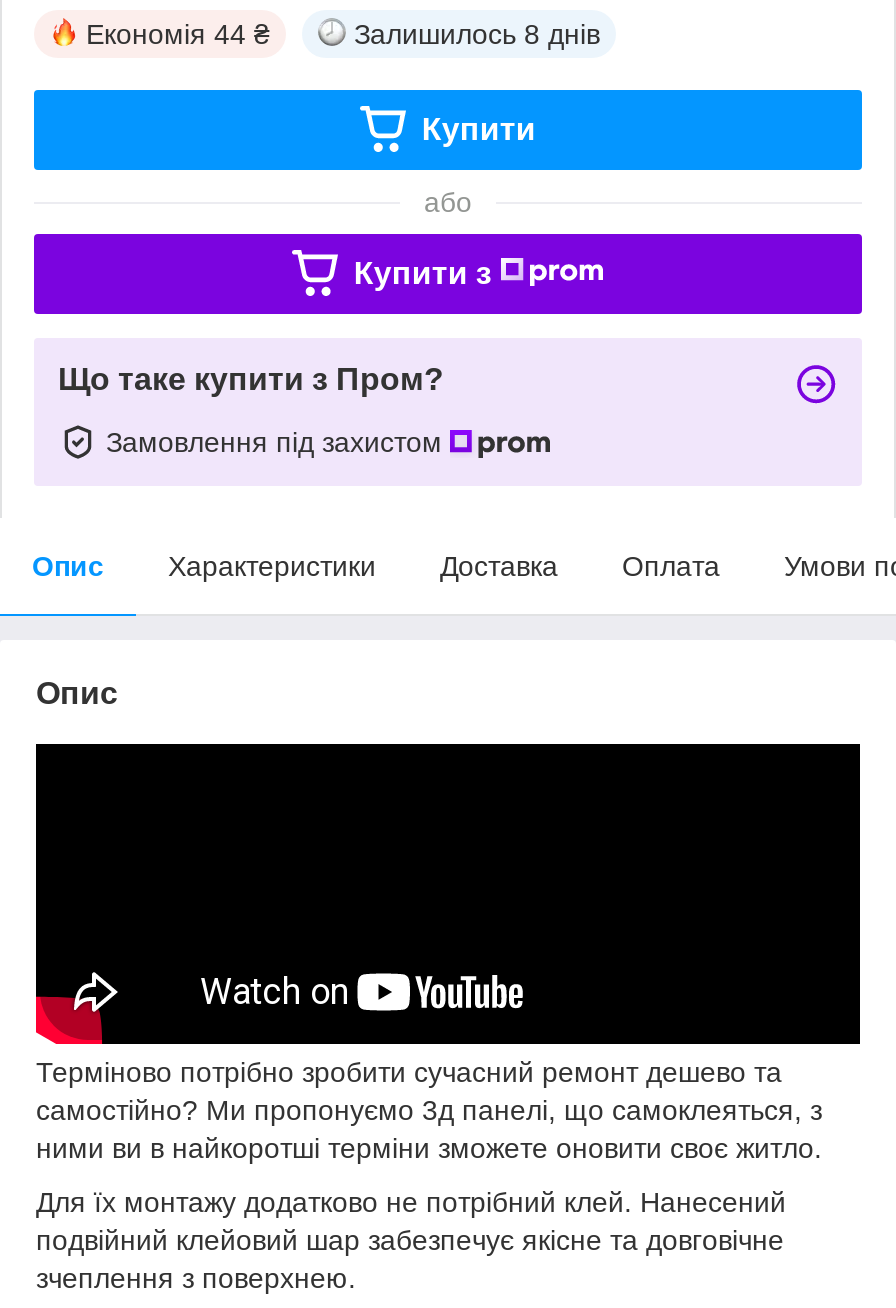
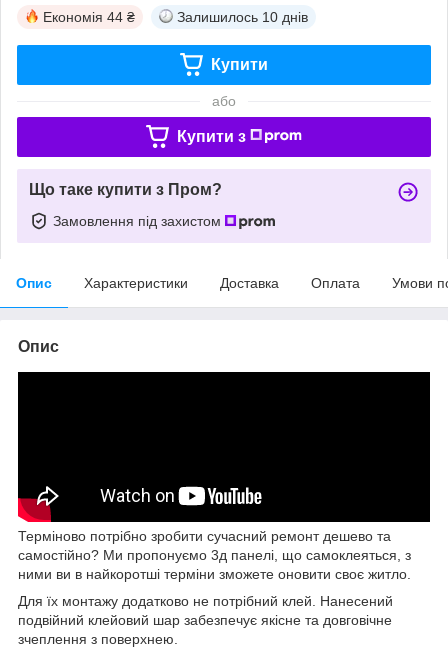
[354,18,600,50] Залишилось 8 днів -> [177,9,308,25] Залишилось 10 днів

